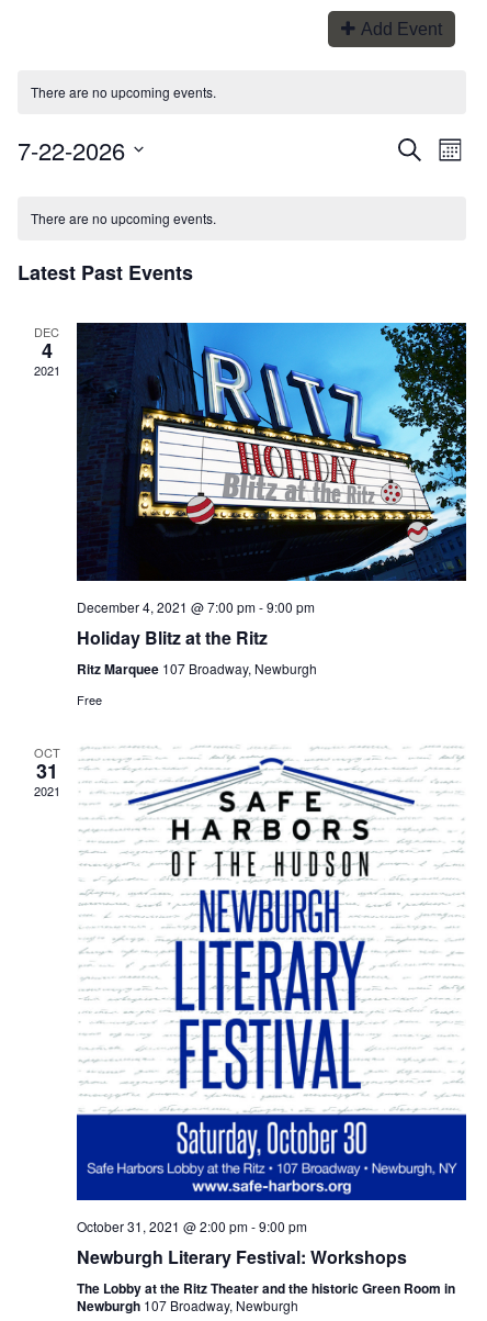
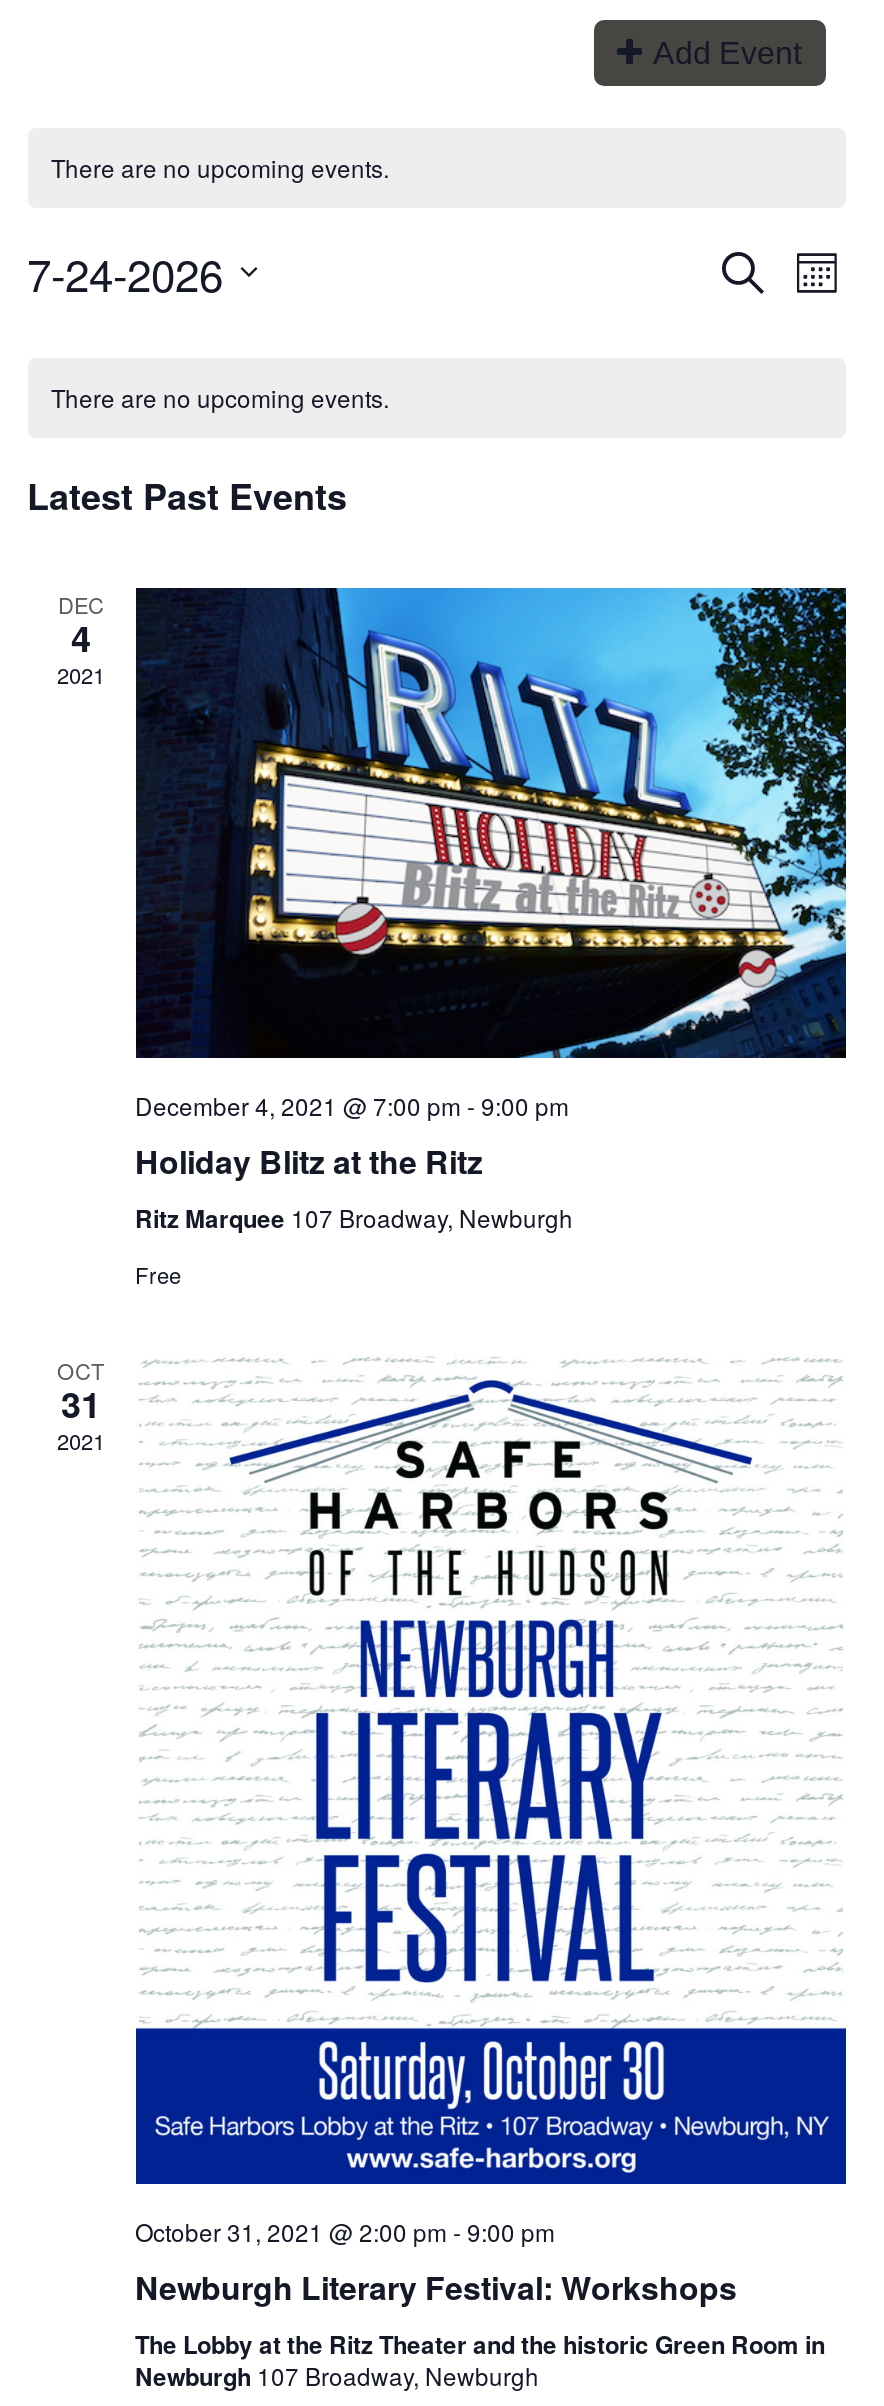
[17,133,124,167] 7-22-2026 -> [27,242,223,304] 7-24-2026

